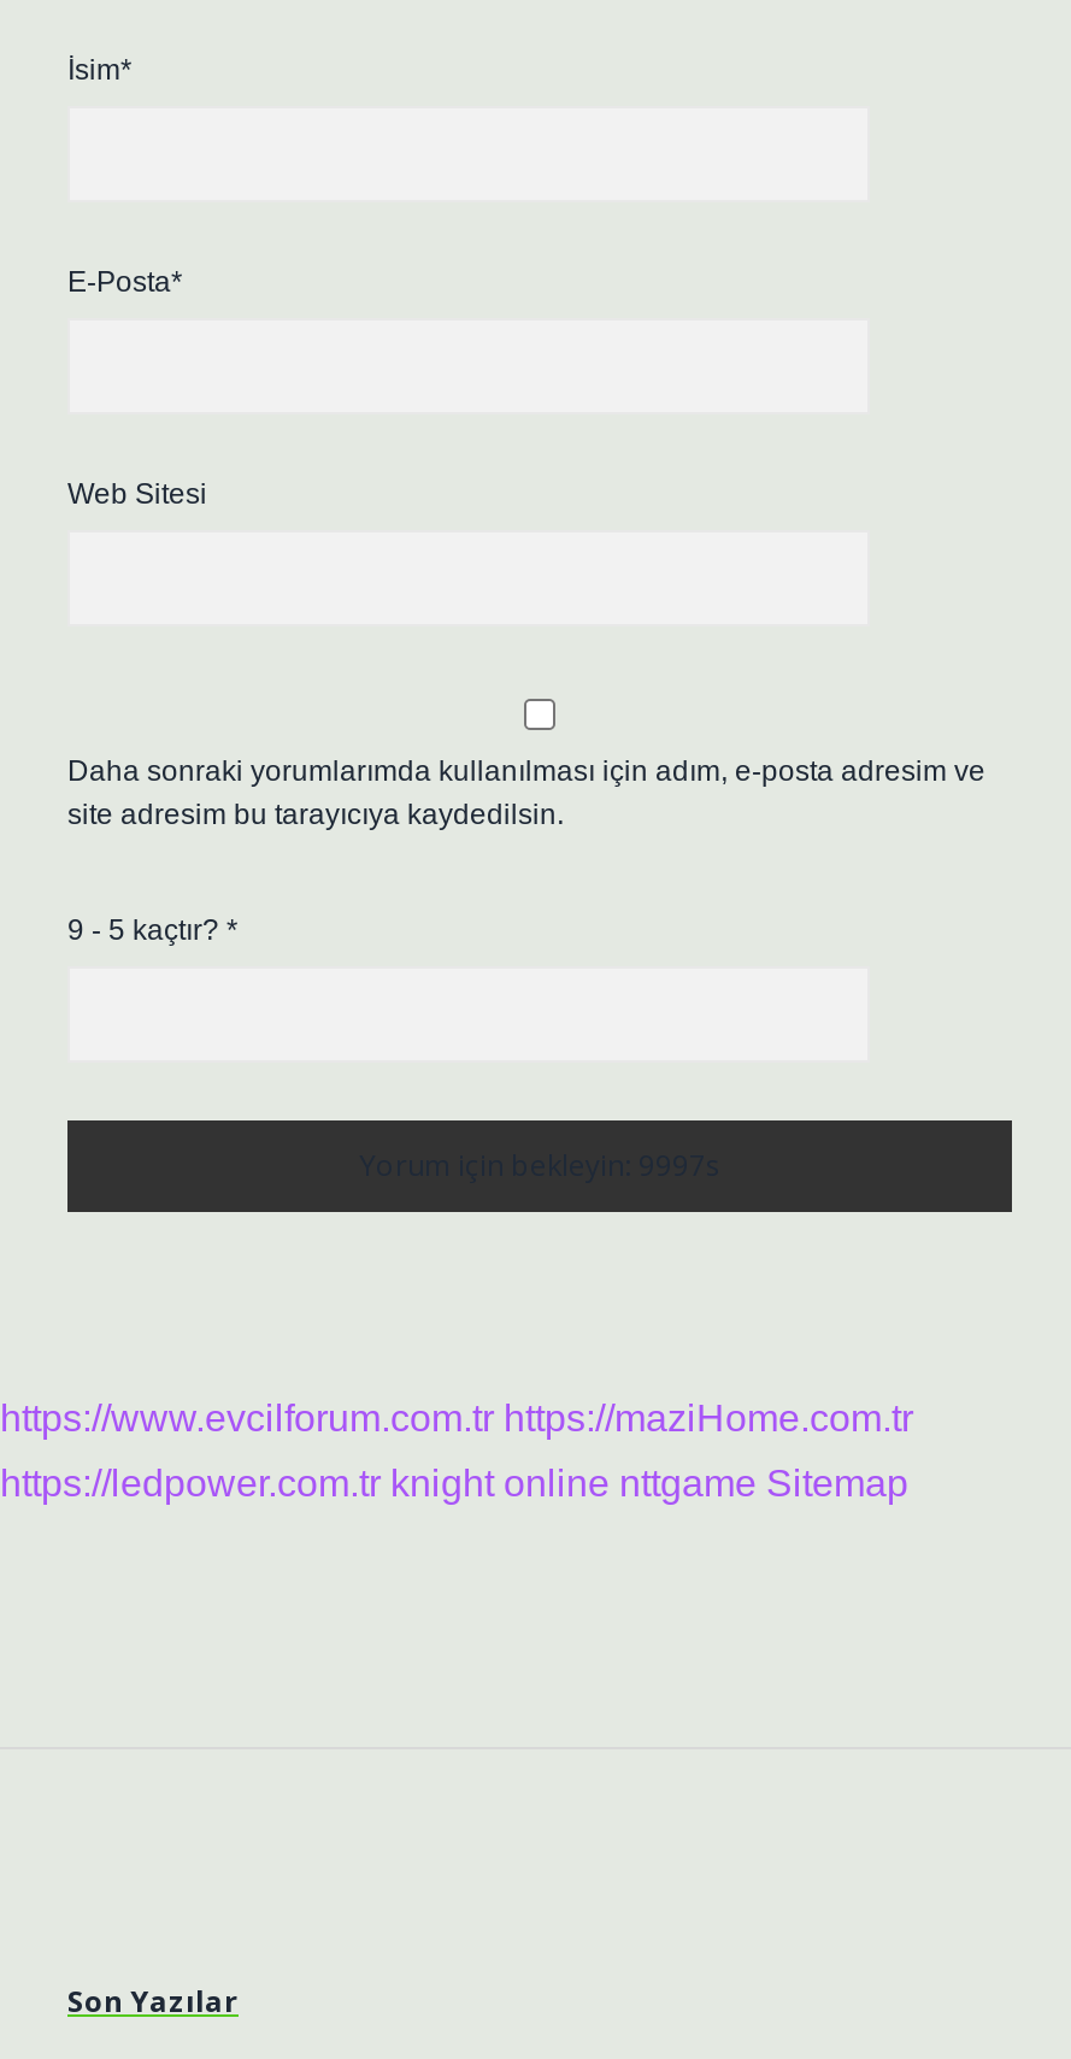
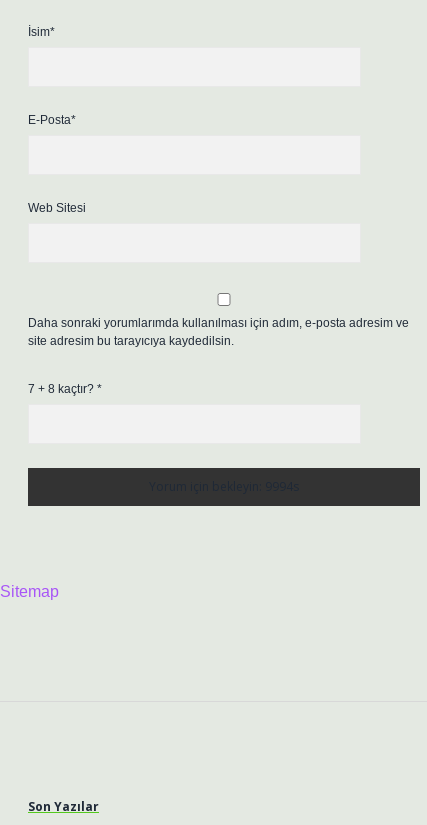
[67,913,239,947] 9 - 5 kaçtır? * -> [28,382,102,396] 7 + 8 kaçtır? *
[0,1398,913,1504] https://www.evcilforum.com.tr https://maziHome.com.tr | https://ledpower.com.tr knight online nttgame Sitemap -> [0,583,59,600] Sitemap

